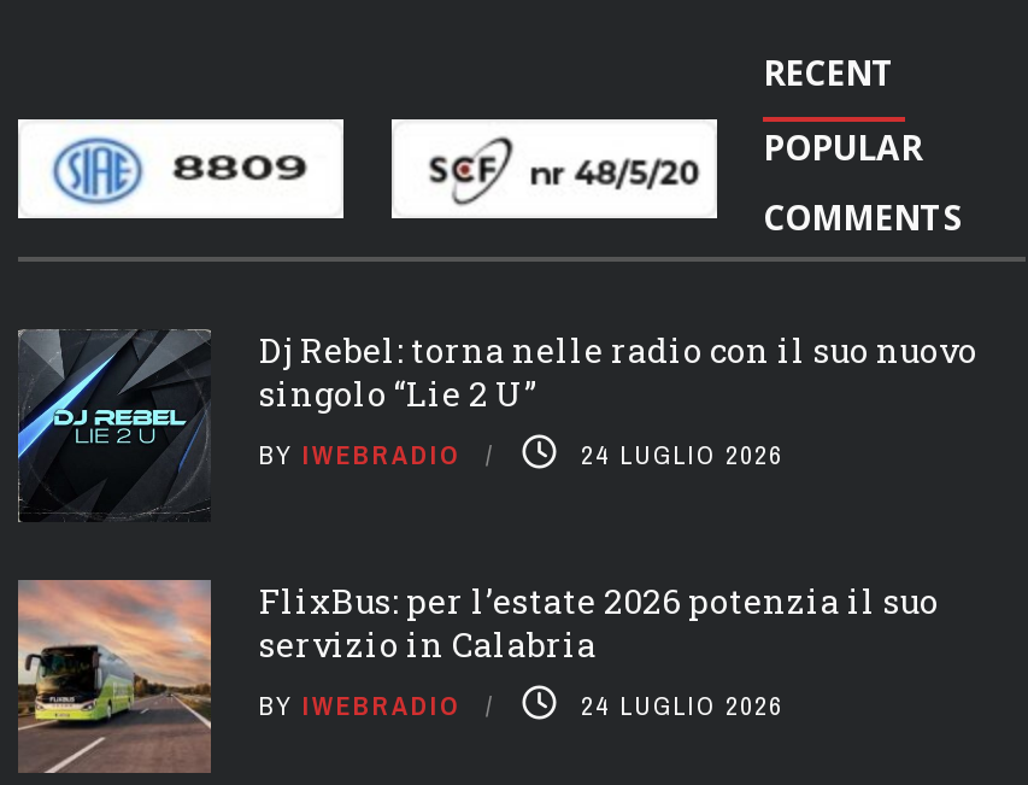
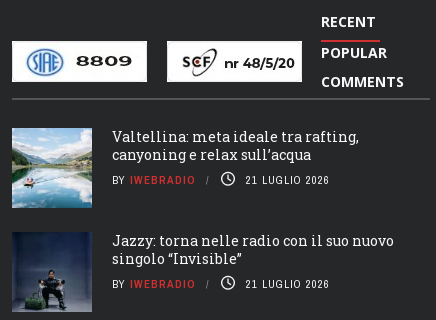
[16,327,977,523] [image] | Dj Rebel: torna nelle radio con il suo nuovo | singolo “Lie 2 U” -> [11,127,359,209] [image] | Valtellina: meta ideale tra rafting, | canyoning e relax sull’acqua
[581,438,783,472] 24 LUGLIO 2026 -> [245,173,329,187] 21 LUGLIO 2026
[16,576,939,772] [image] | FlixBus: per l’estate 2026 potenzia il suo | servizio in Calabria -> [12,231,394,312] [image] | Jazzy: torna nelle radio con il suo nuovo | singolo “Invisible”
[581,689,783,723] 24 LUGLIO 2026 -> [245,277,329,291] 21 LUGLIO 2026

